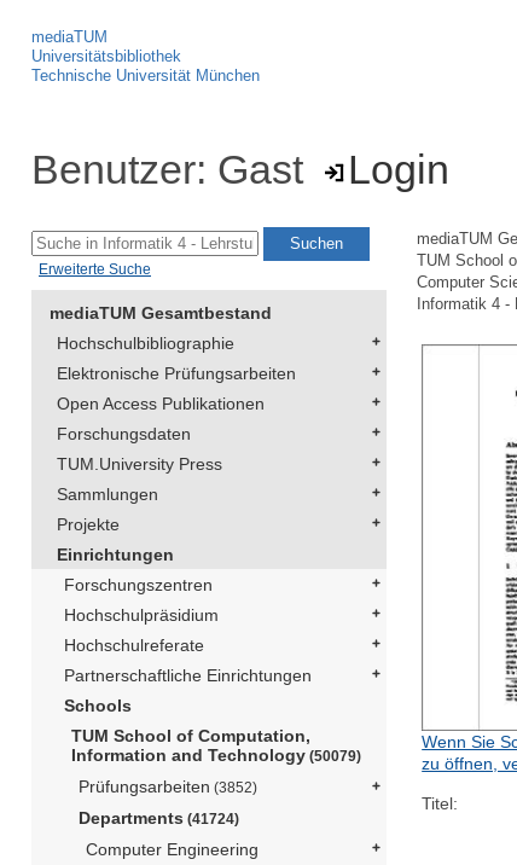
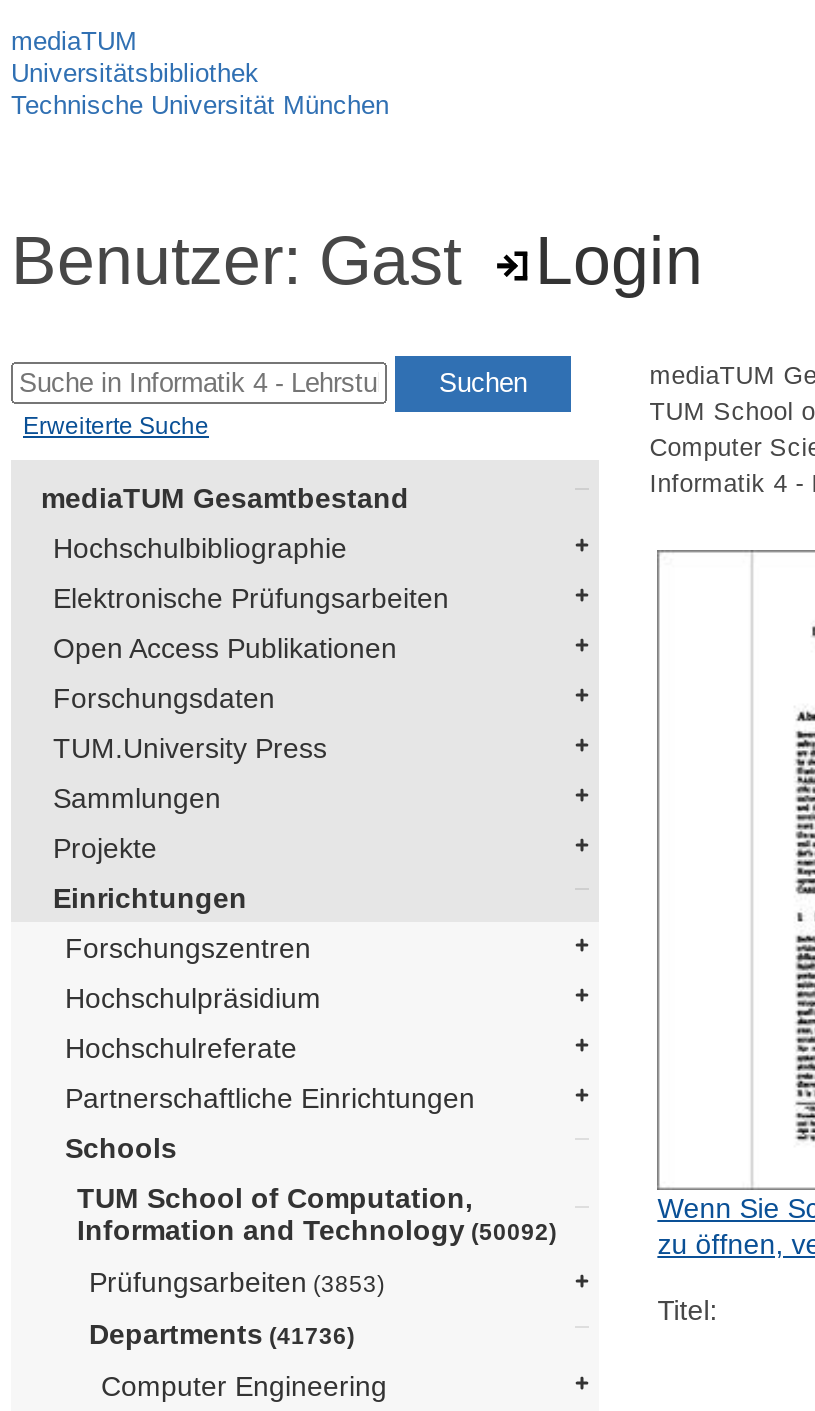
[71,745,361,765] Information and Technology (50079) -> [77,1214,557,1246] Information and Technology (50092)
[79,777,257,796] Prüfungsarbeiten (3852) -> [89,1266,385,1298] Prüfungsarbeiten (3853)
[79,808,239,828] Departments (41724) -> [89,1318,355,1350] Departments (41736)

